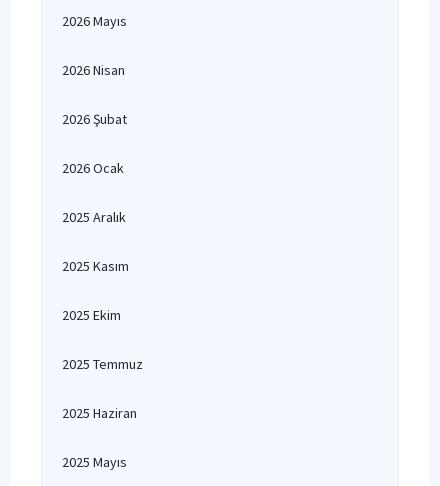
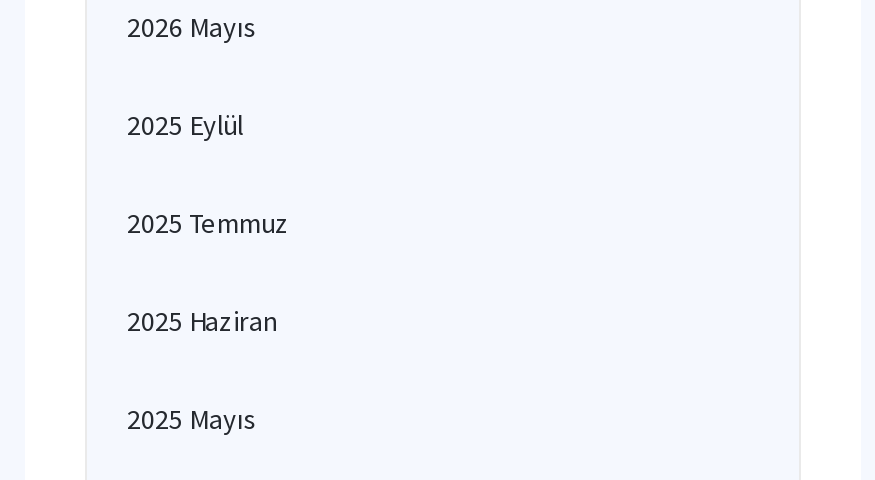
[62,61,129,324] 2026 Nisan | 2026 Şubat | 2026 Ocak | 2025 Aralık | 2025 Kasım | 2025 Ekim -> [127,107,243,143] 2025 Eylül

